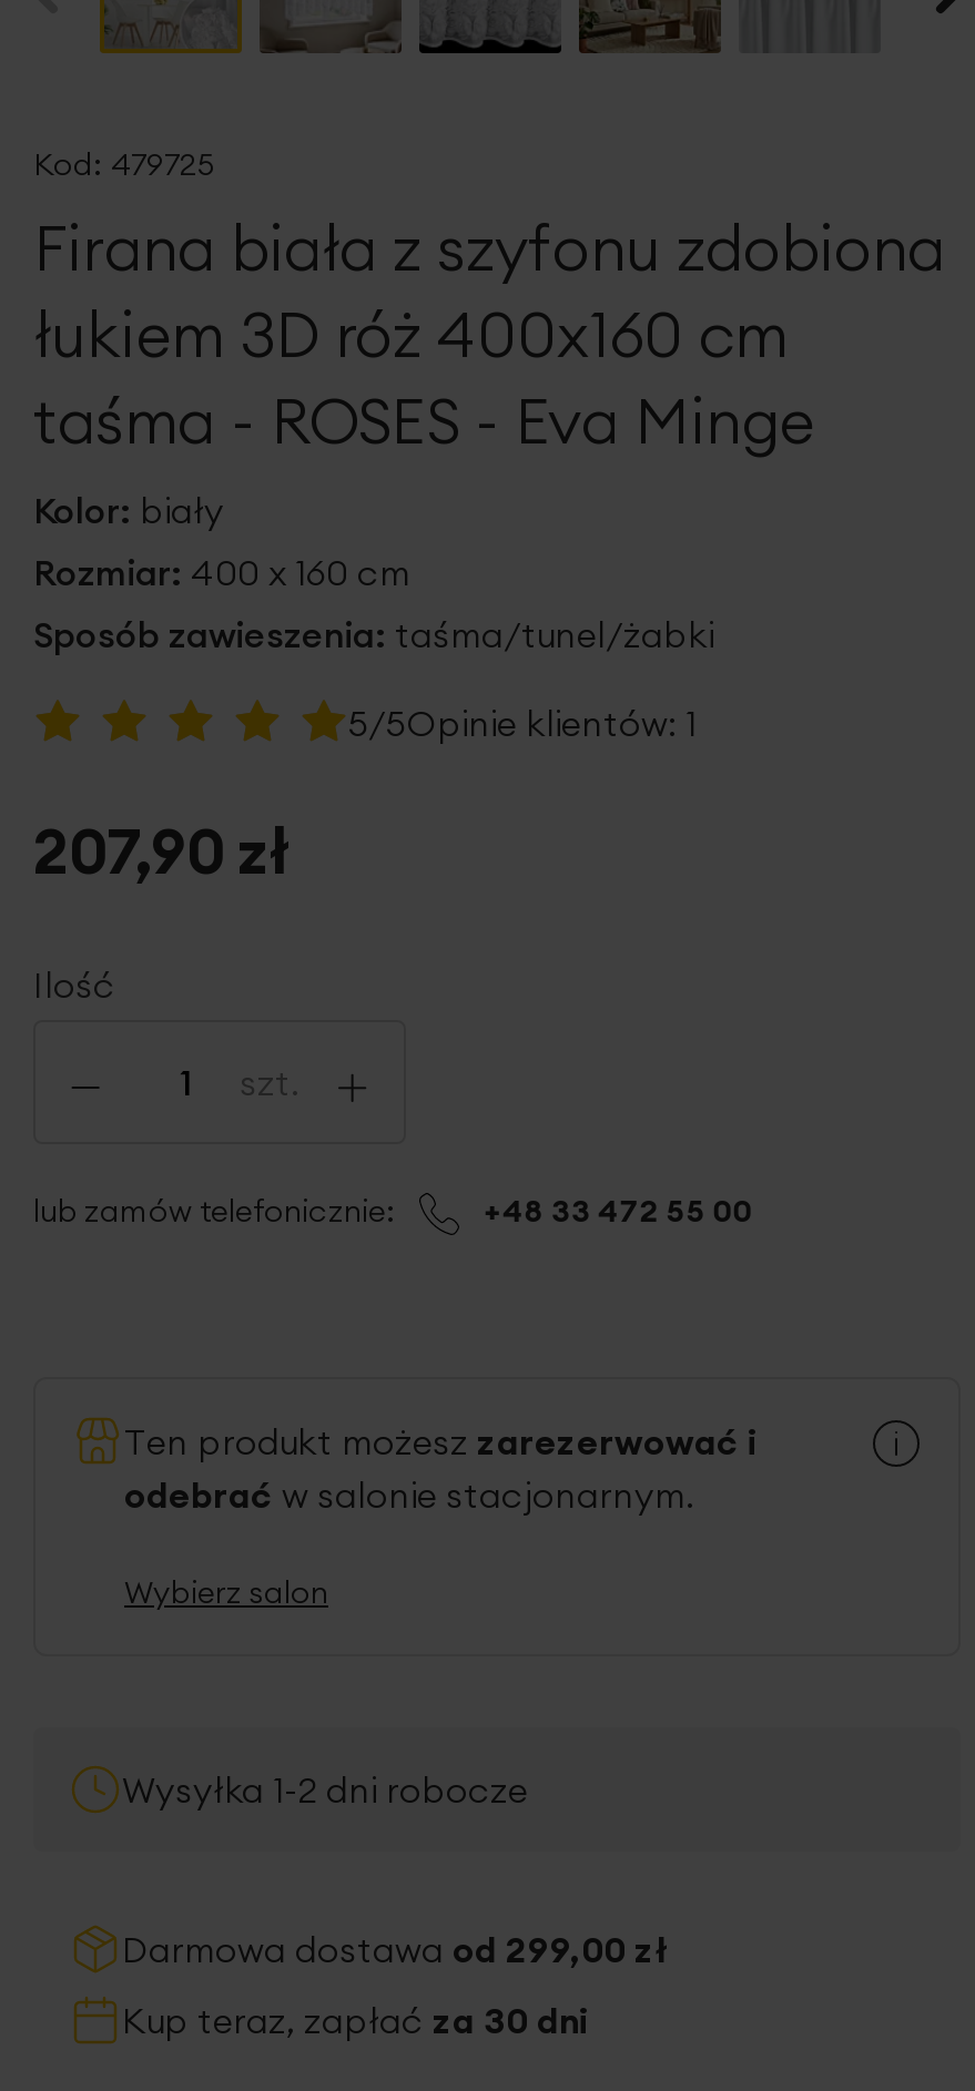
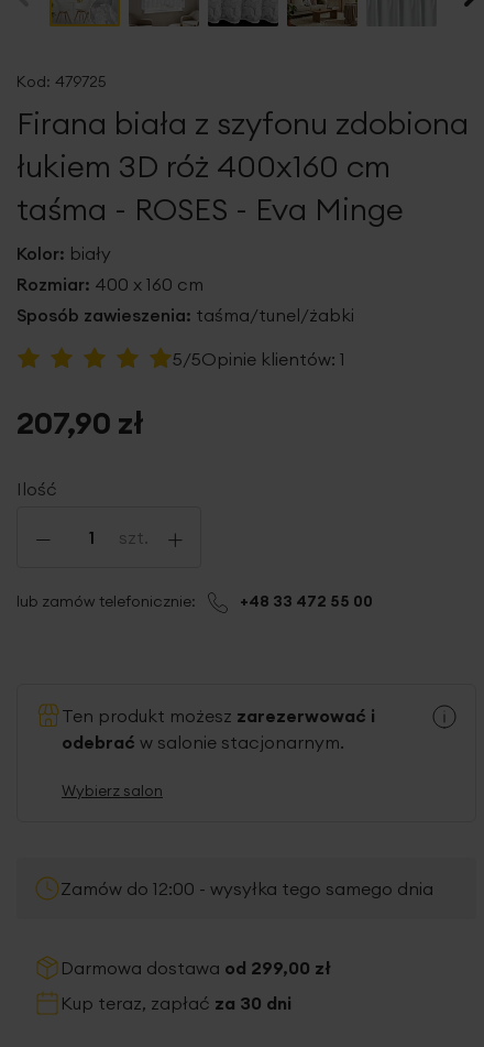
[122,1767,528,1811] Wysyłka 1-2 dni robocze -> [61,877,433,899] Zamów do 12:00 - wysyłka tego samego dnia

